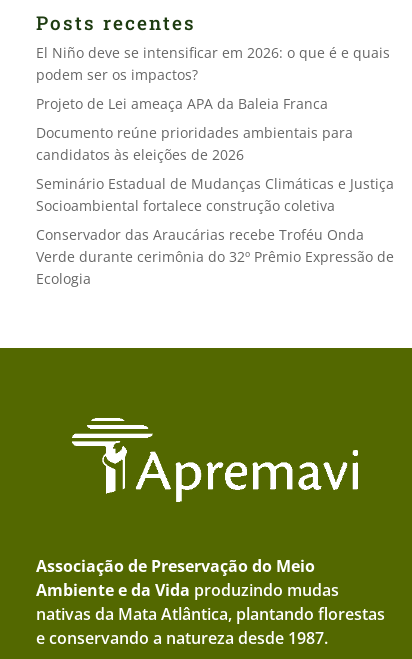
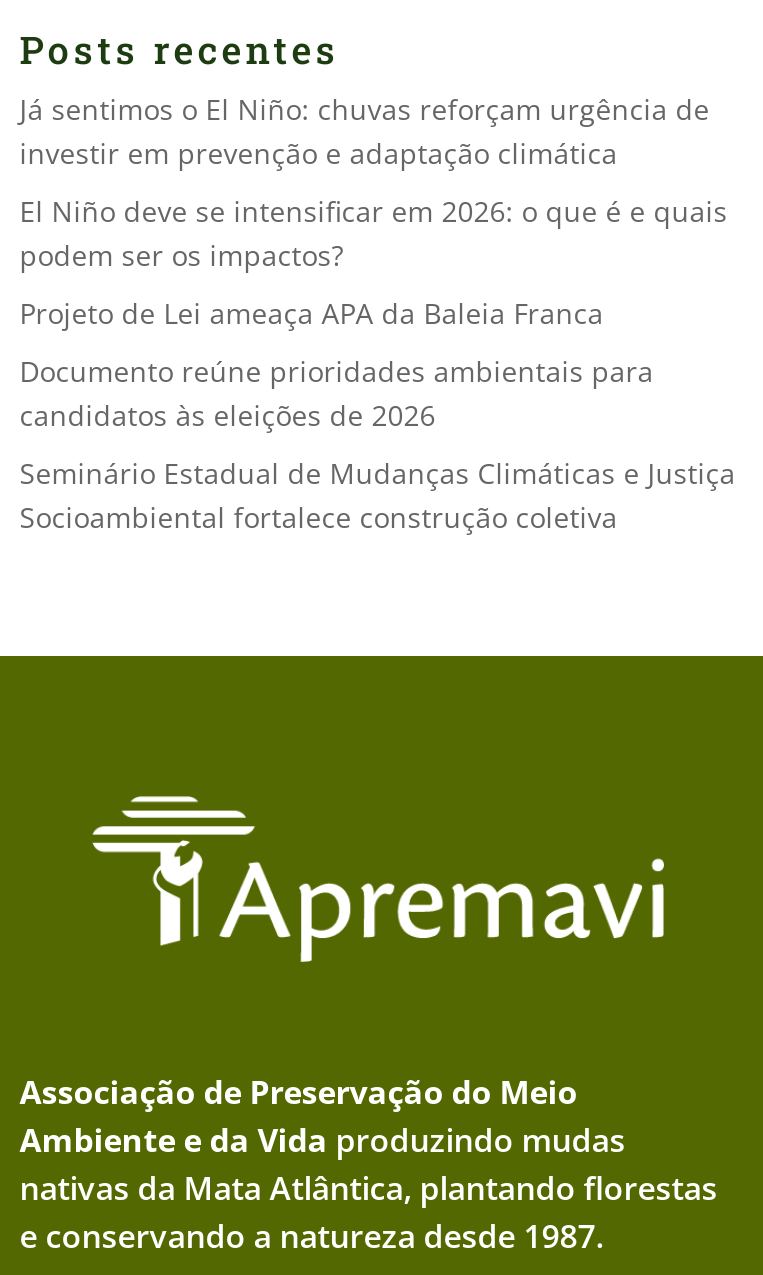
none -> [20,90,710,172] Já sentimos o El Niño: chuvas reforçam urgência de | investir em prevenção e adaptação climática
moved [36,43,394,215] -> [20,192,736,536]: El Niño deve se intensificar em 2026: o que é e quais | podem ser os impactos? | Projeto de Lei ameaça APA da Baleia Franca | Documento reúne prioridades ambientais para | candidatos às eleições de 2026 | Seminário Estadual de Mudanças Climáticas e Justiça | Socioambiental fortalece construção coletiva
[36,225,394,288] Conservador das Araucárias recebe Troféu Onda | Verde durante cerimônia do 32º Prêmio Expressão de | Ecologia -> none

